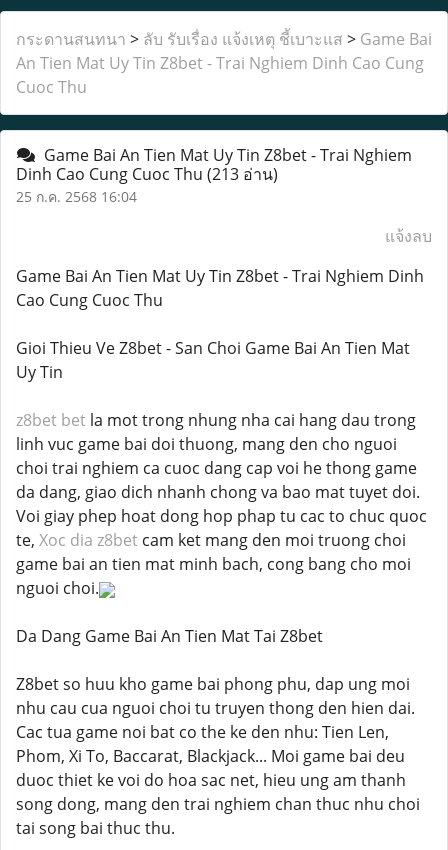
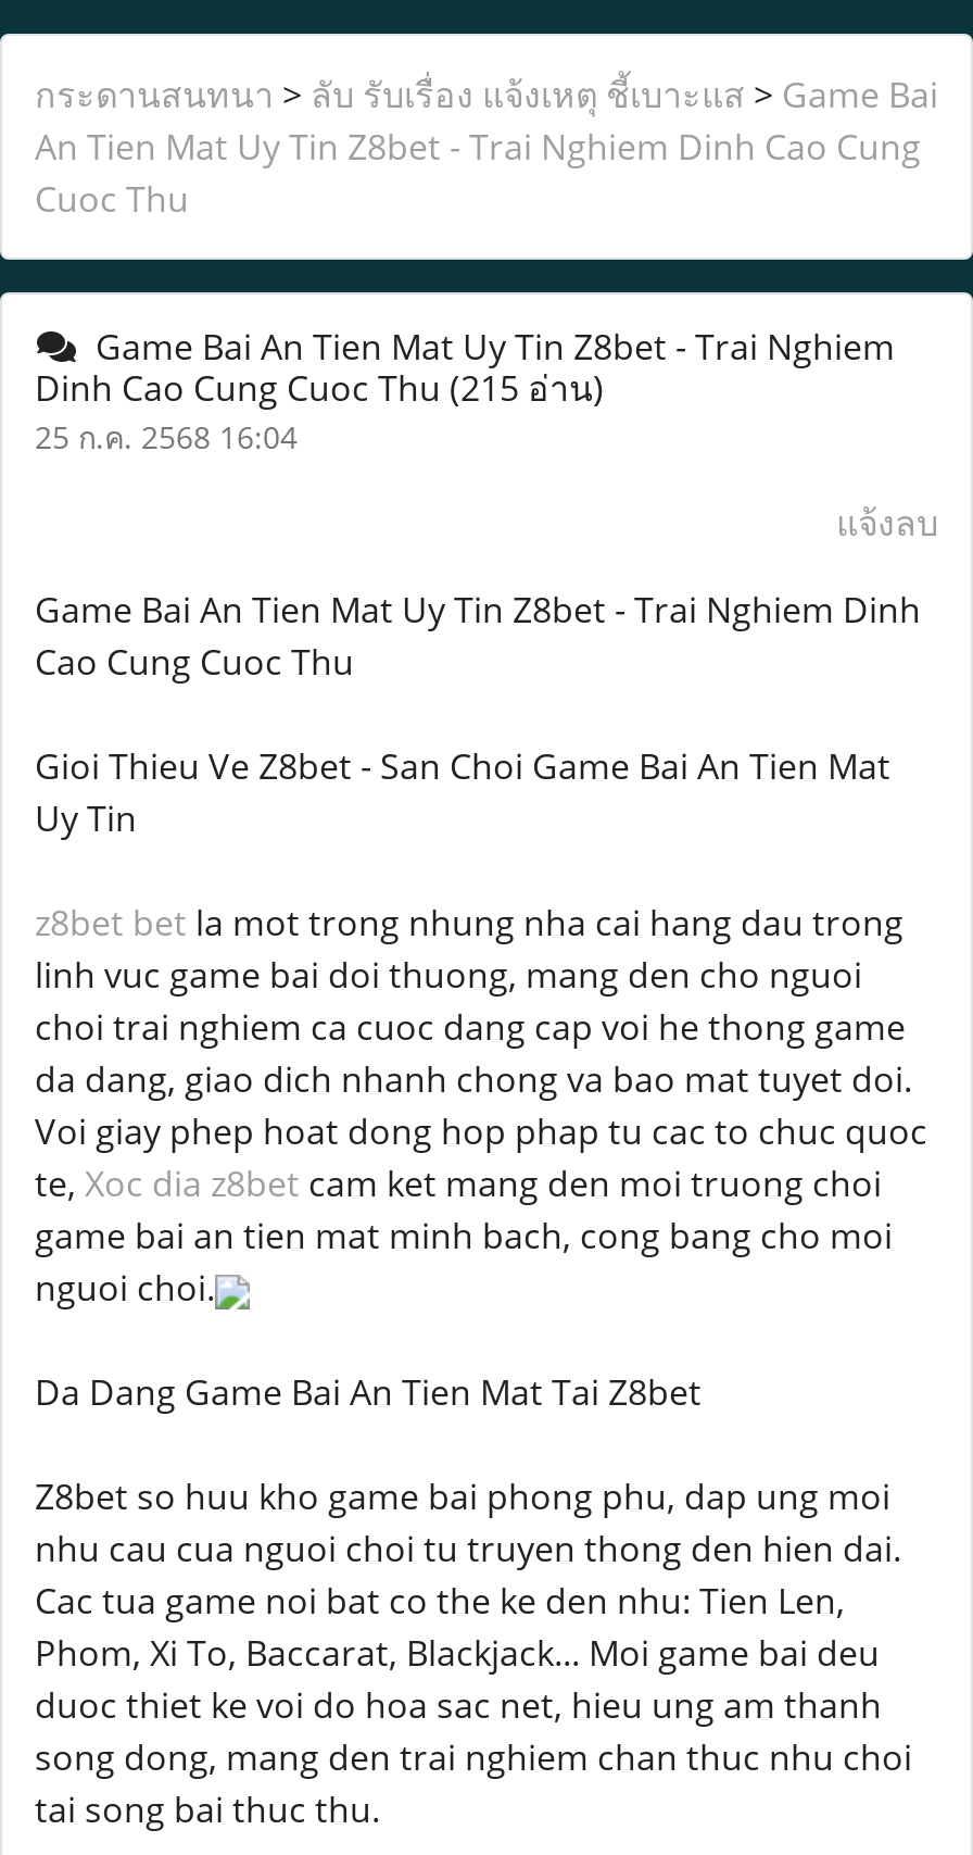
[16,163,278,185] Dinh Cao Cung Cuoc Thu (213 อ่าน) -> [35,364,604,412] Dinh Cao Cung Cuoc Thu (215 อ่าน)

